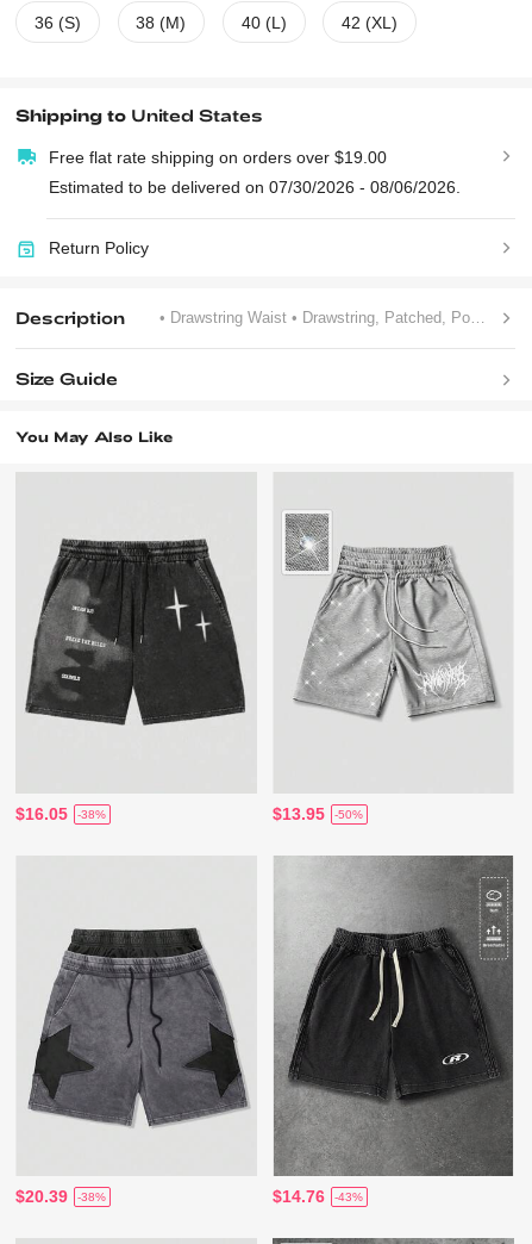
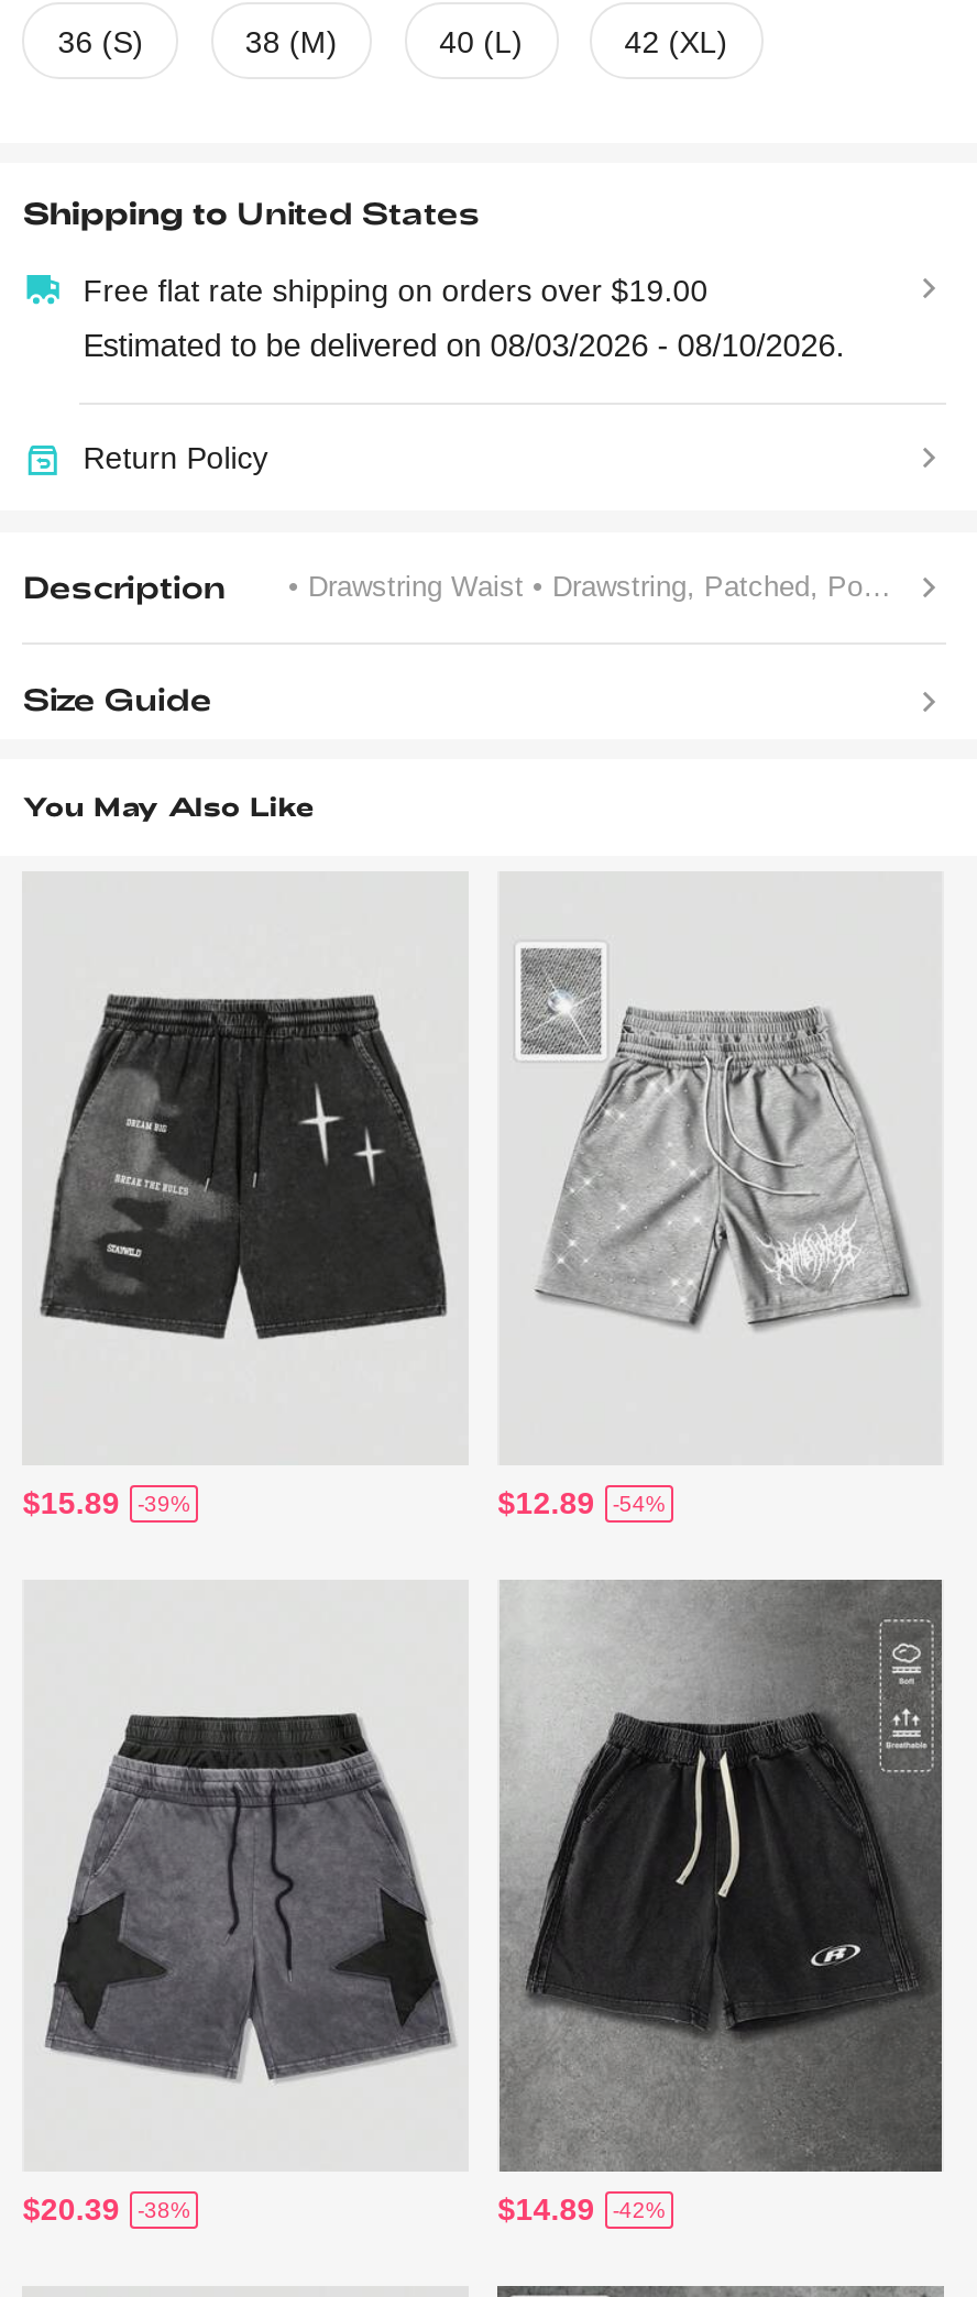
[48,178,460,197] Estimated to be delivered on 07/30/2026 - 08/06/2026. -> [83,328,844,364] Estimated to be delivered on 08/03/2026 - 08/10/2026.
[16,804,68,823] $16.05 -> [23,1485,119,1520] $15.89
[78,808,107,821] -38% -> [138,1492,190,1516] -39%
[273,804,325,823] $13.95 -> [498,1485,595,1520] $12.89
[335,808,363,821] -50% -> [613,1492,665,1516] -54%
[273,1187,325,1206] $14.76 -> [498,2192,595,2227] $14.89
[335,1191,363,1204] -43% -> [613,2199,665,2223] -42%

